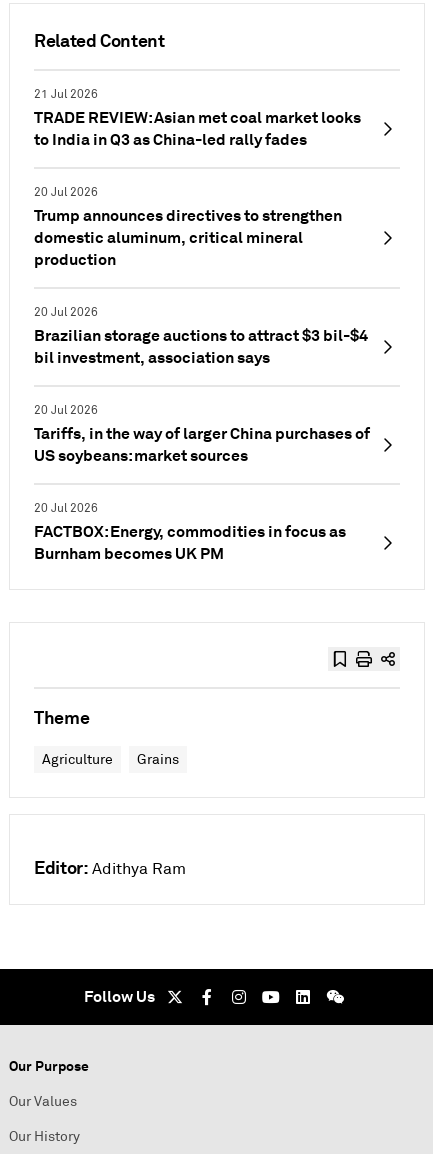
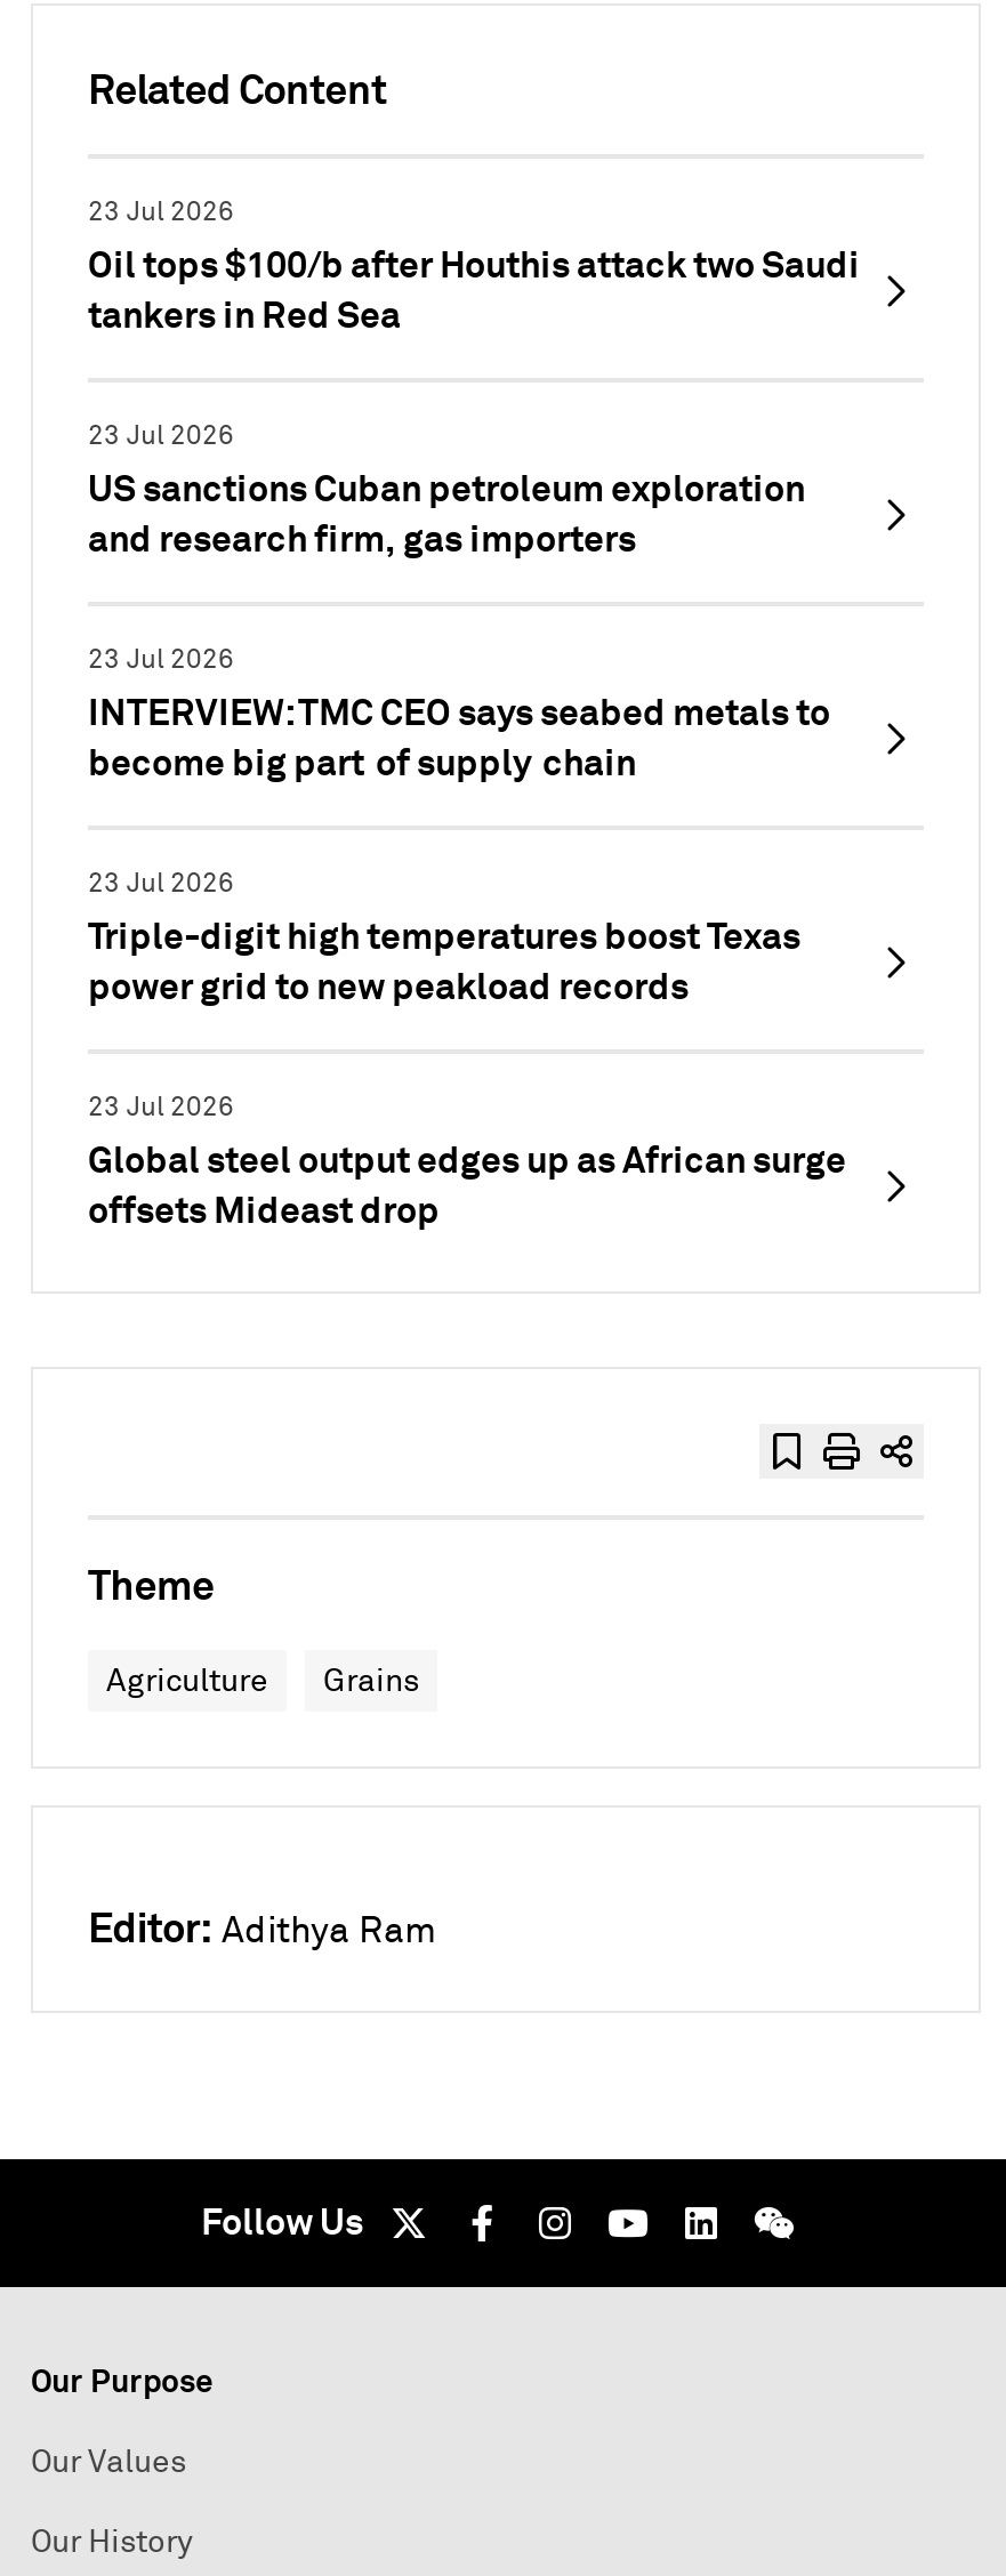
[34,87,361,150] 21 Jul 2026 | TRADE REVIEW: Asian met coal market looks | to India in Q3 as China-led rally fades -> [88,195,860,339] 23 Jul 2026 | Oil tops $100/b after Houthis attack two Saudi | tankers in Red Sea
[34,185,342,270] 20 Jul 2026 | Trump announces directives to strengthen | domestic aluminum, critical mineral | production -> [88,419,805,563] 23 Jul 2026 | US sanctions Cuban petroleum exploration | and research firm, gas importers
[34,305,368,368] 20 Jul 2026 | Brazilian storage auctions to attract $3 bil-$4 | bil investment, association says -> [88,643,830,787] 23 Jul 2026 | INTERVIEW: TMC CEO says seabed metals to | become big part of supply chain
[34,403,370,466] 20 Jul 2026 | Tariffs, in the way of larger China purchases of | US soybeans: market sources -> [88,867,800,1011] 23 Jul 2026 | Triple-digit high temperatures boost Texas | power grid to new peakload records
[34,501,346,564] 20 Jul 2026 | FACTBOX: Energy, commodities in focus as | Burnham becomes UK PM -> [88,1090,846,1234] 23 Jul 2026 | Global steel output edges up as African surge | offsets Mideast drop

